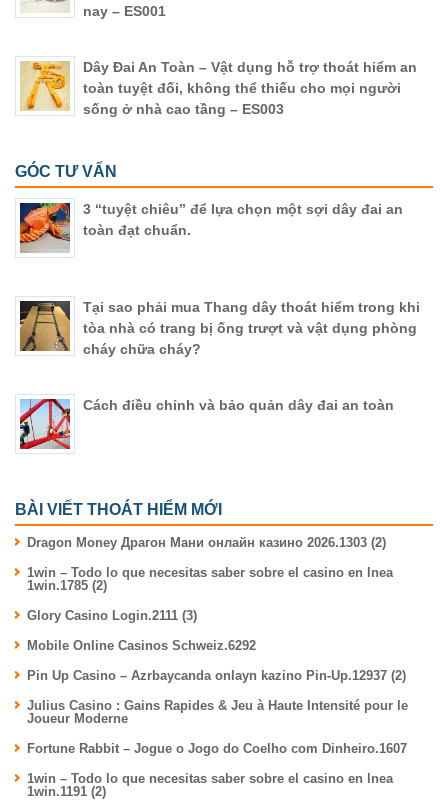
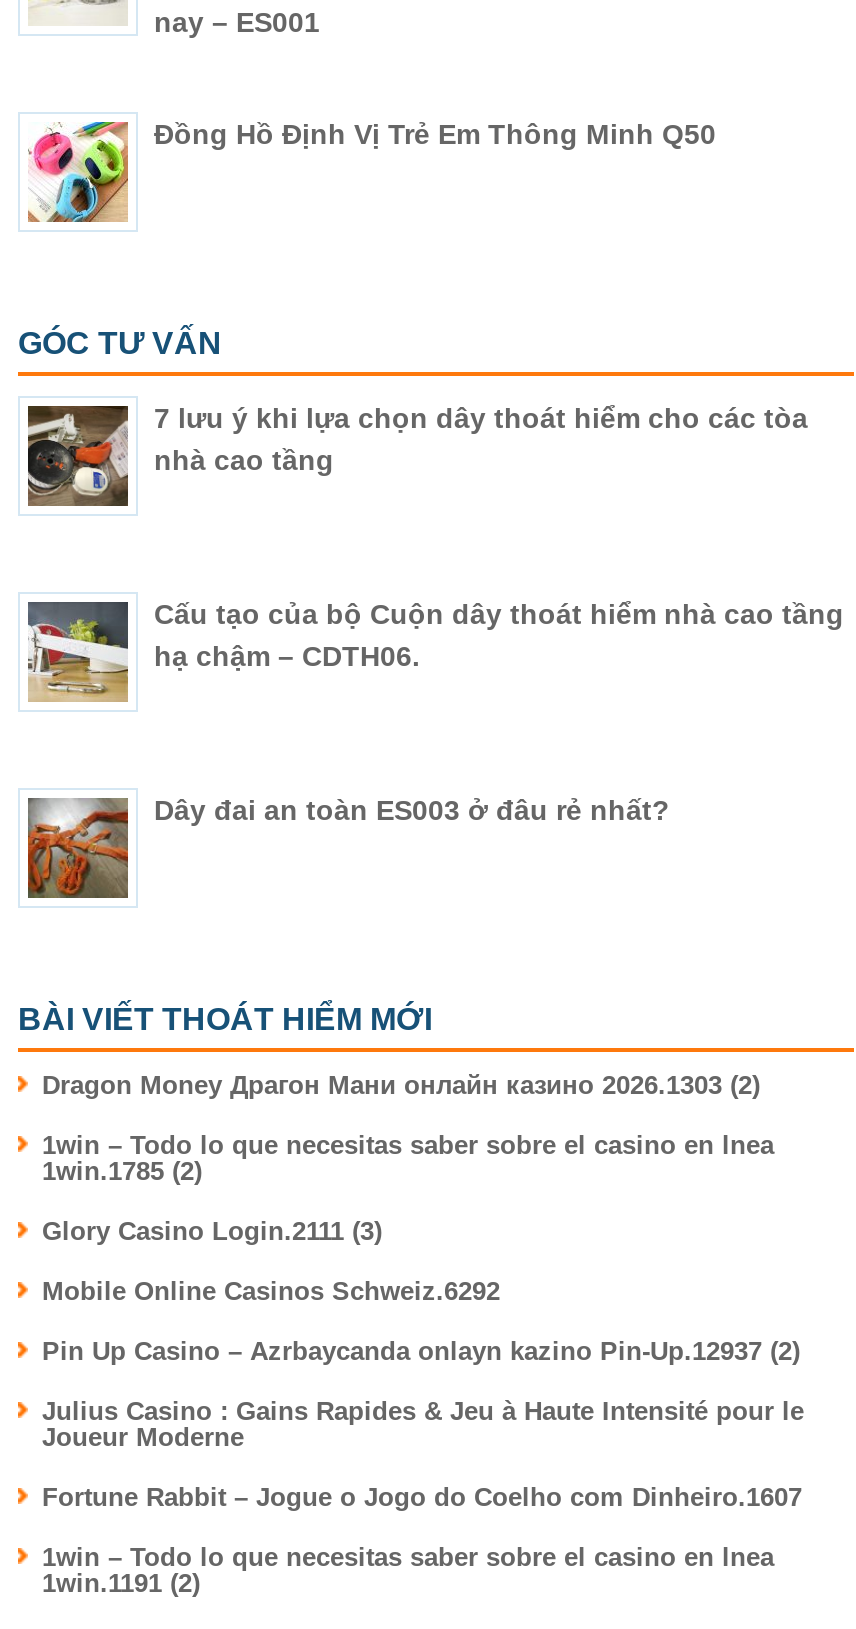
[19,59,417,117] [image] | Dây Đai An Toàn – Vật dụng hỗ trợ thoát hiểm an | toàn tuyệt đối, không thể thiếu cho mọi người | sống ở nhà cao tầng – ES003 -> [28,118,716,224] [image] | Đồng Hồ Định Vị Trẻ Em Thông Minh Q50
[19,201,403,253] [image] | 3 “tuyệt chiêu” để lựa chọn một sợi dây đai an | toàn đạt chuẩn. -> [26,402,808,508] [image] | 7 lưu ý khi lựa chọn dây thoát hiểm cho các tòa | nhà cao tầng
[19,299,420,357] [image] | Tại sao phải mua Thang dây thoát hiểm trong khi | tòa nhà có trang bị ống trượt và vật dụng phòng | cháy chữa cháy? -> [26,598,844,704] [image] | Cấu tạo của bộ Cuộn dây thoát hiểm nhà cao tầng | hạ chậm – CDTH06.
[19,397,394,450] [image] | Cách điều chỉnh và bảo quản dây đai an toàn -> [26,794,670,900] [image] | Dây đai an toàn ES003 ở đâu rẻ nhất?

